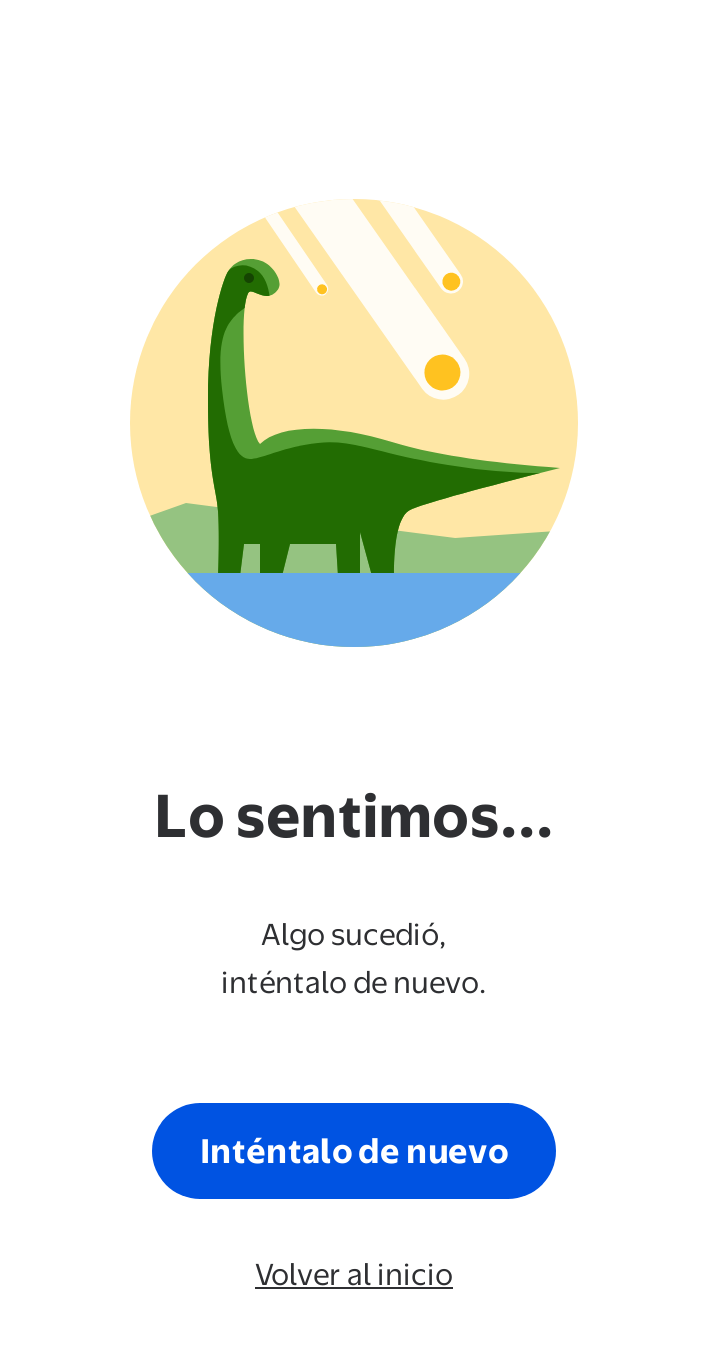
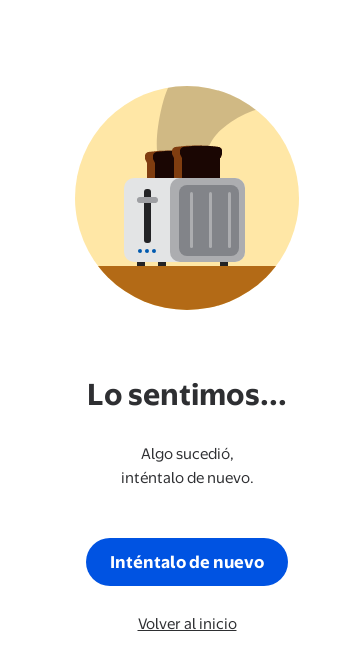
[150,201,558,649] [image] -> [86,86,286,311] [image]

